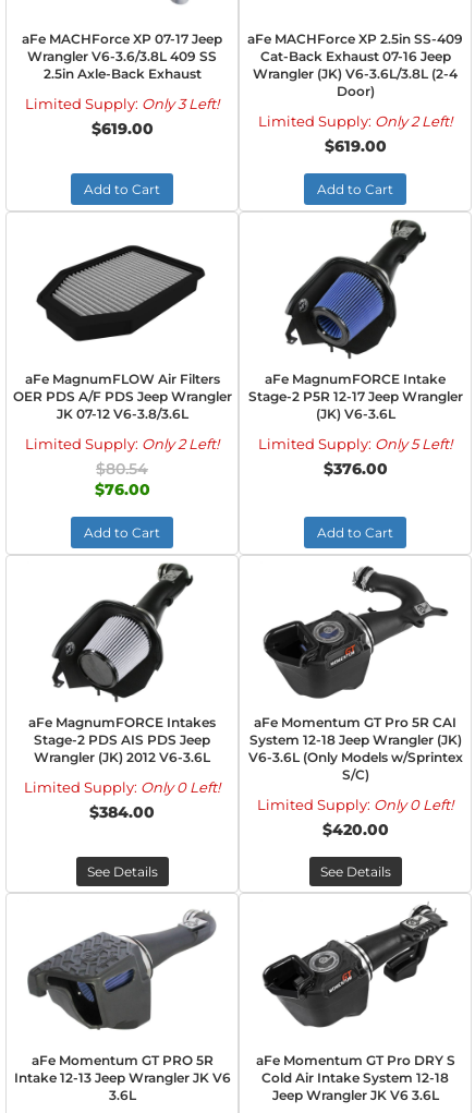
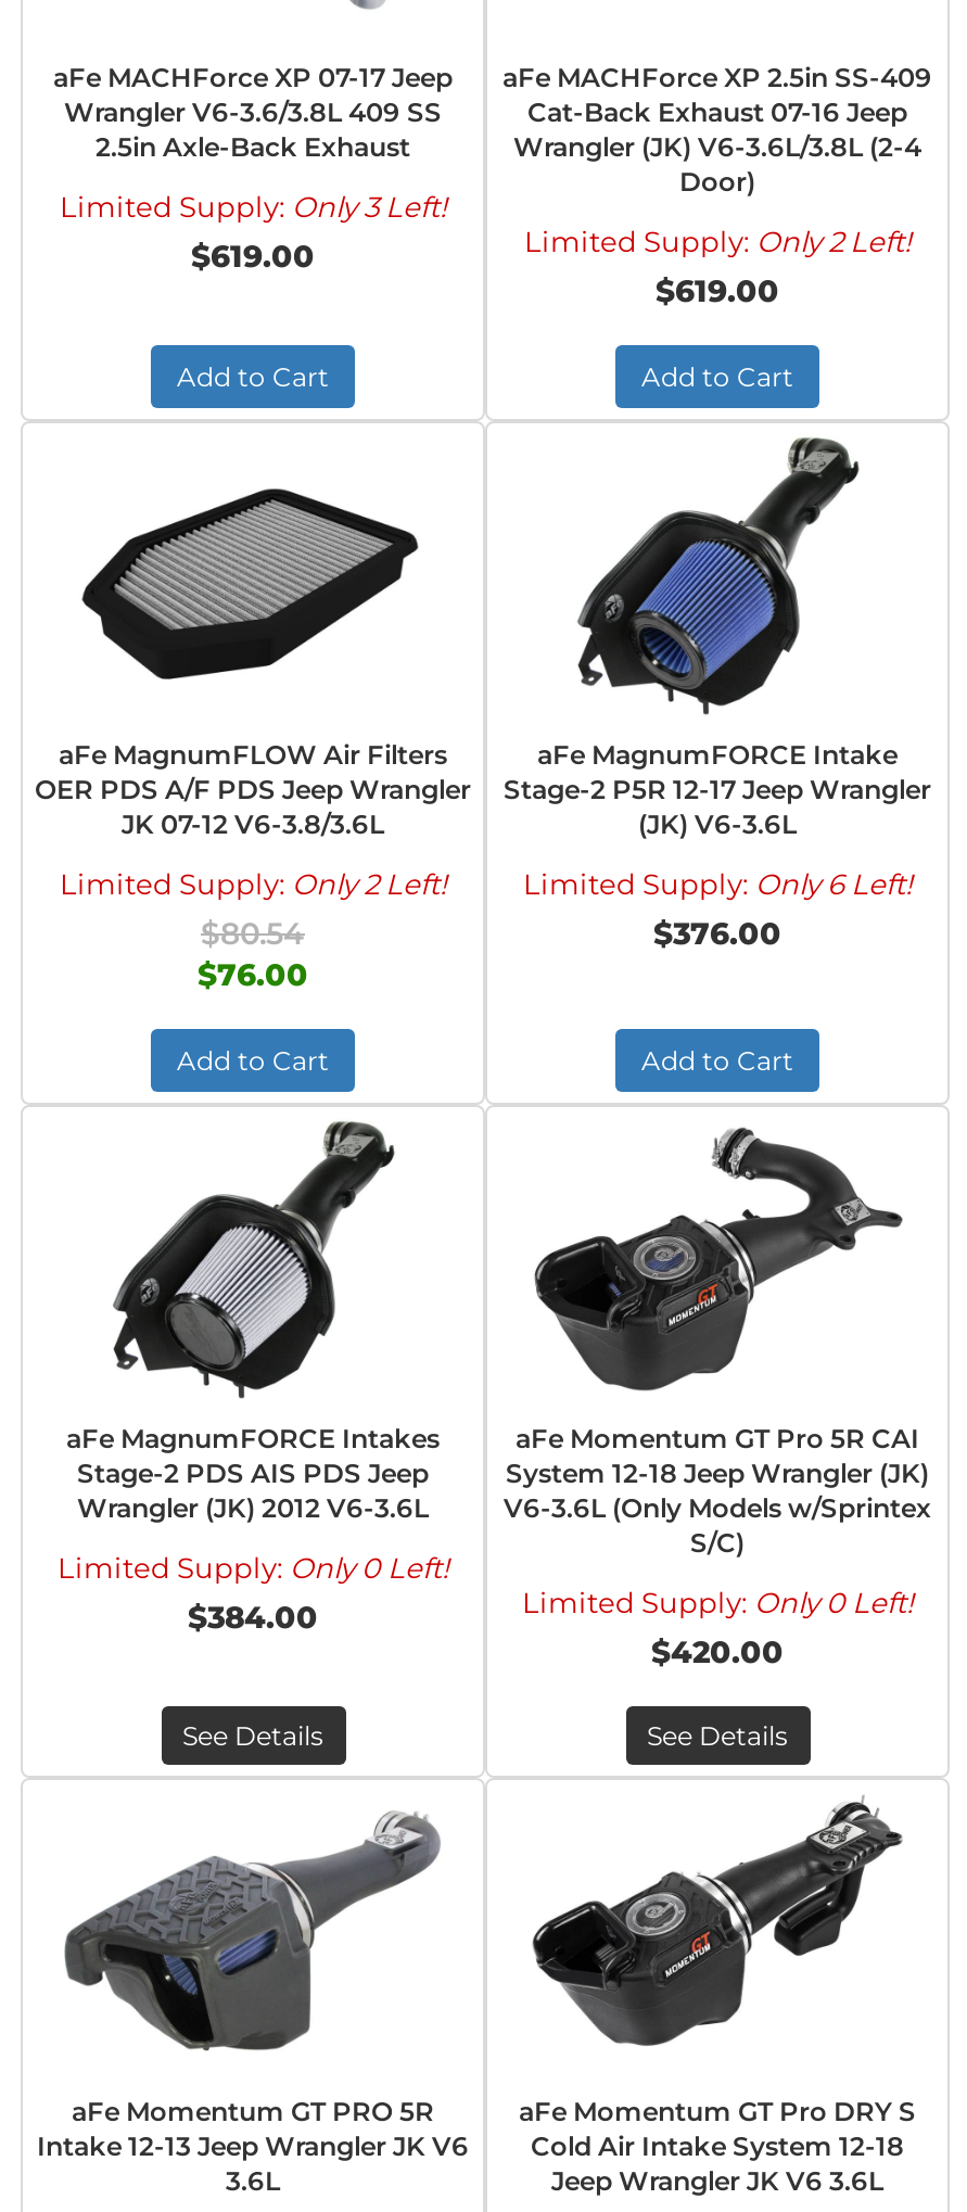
[258,435,452,452] Limited Supply: Only 5 Left! -> [523,866,912,901] Limited Supply: Only 6 Left!

